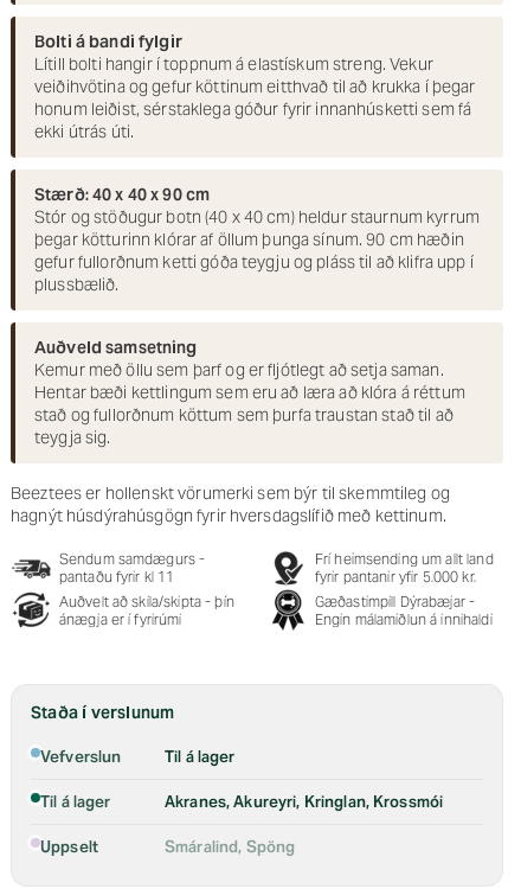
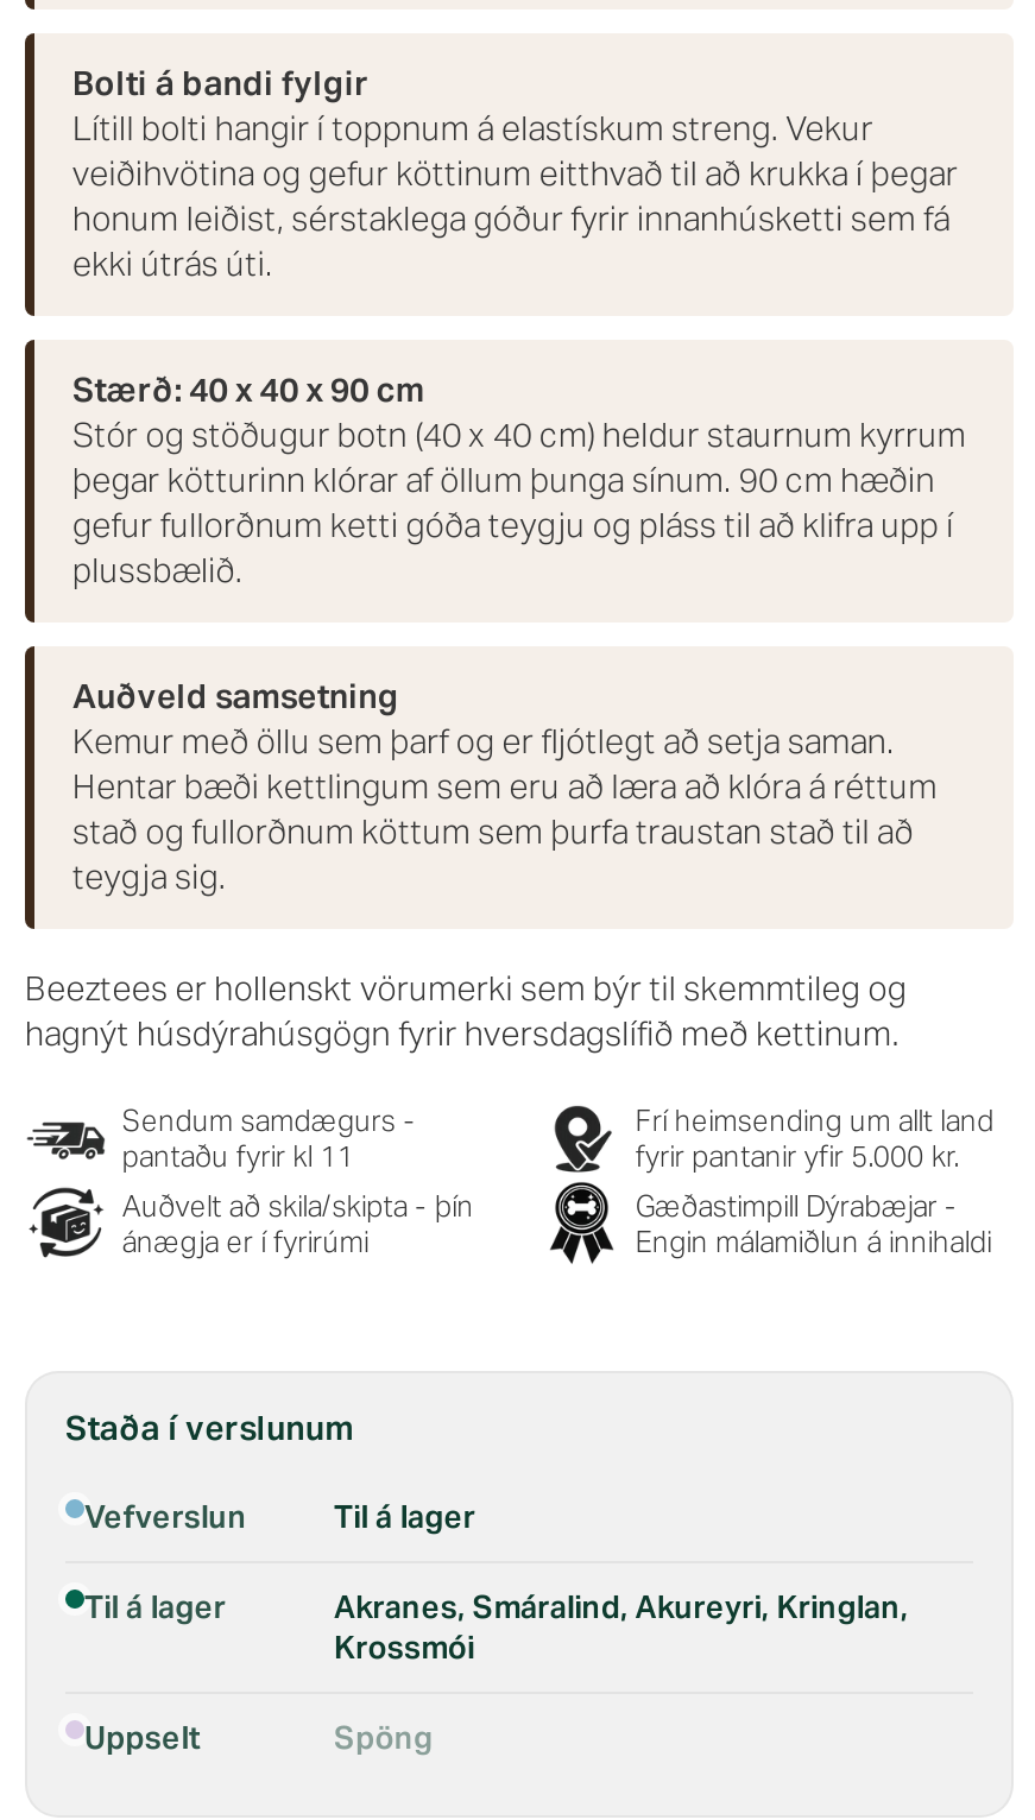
[165,792,443,812] Akranes, Akureyri, Kringlan, Krossmói -> [334,1587,908,1668] Akranes, Smáralind, Akureyri, Kringlan, | Krossmói
[165,837,295,857] Smáralind, Spöng -> [334,1718,433,1758] Spöng

